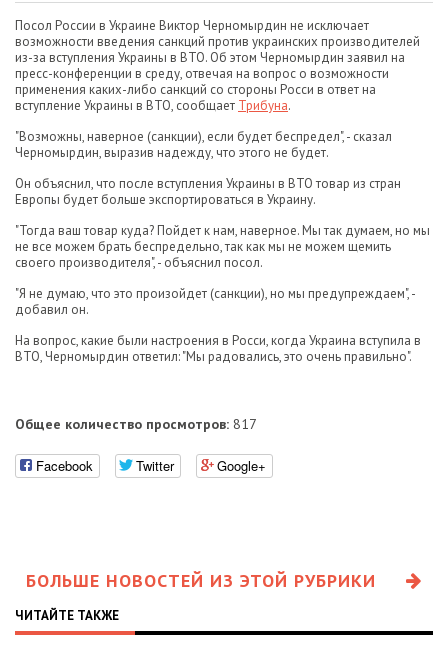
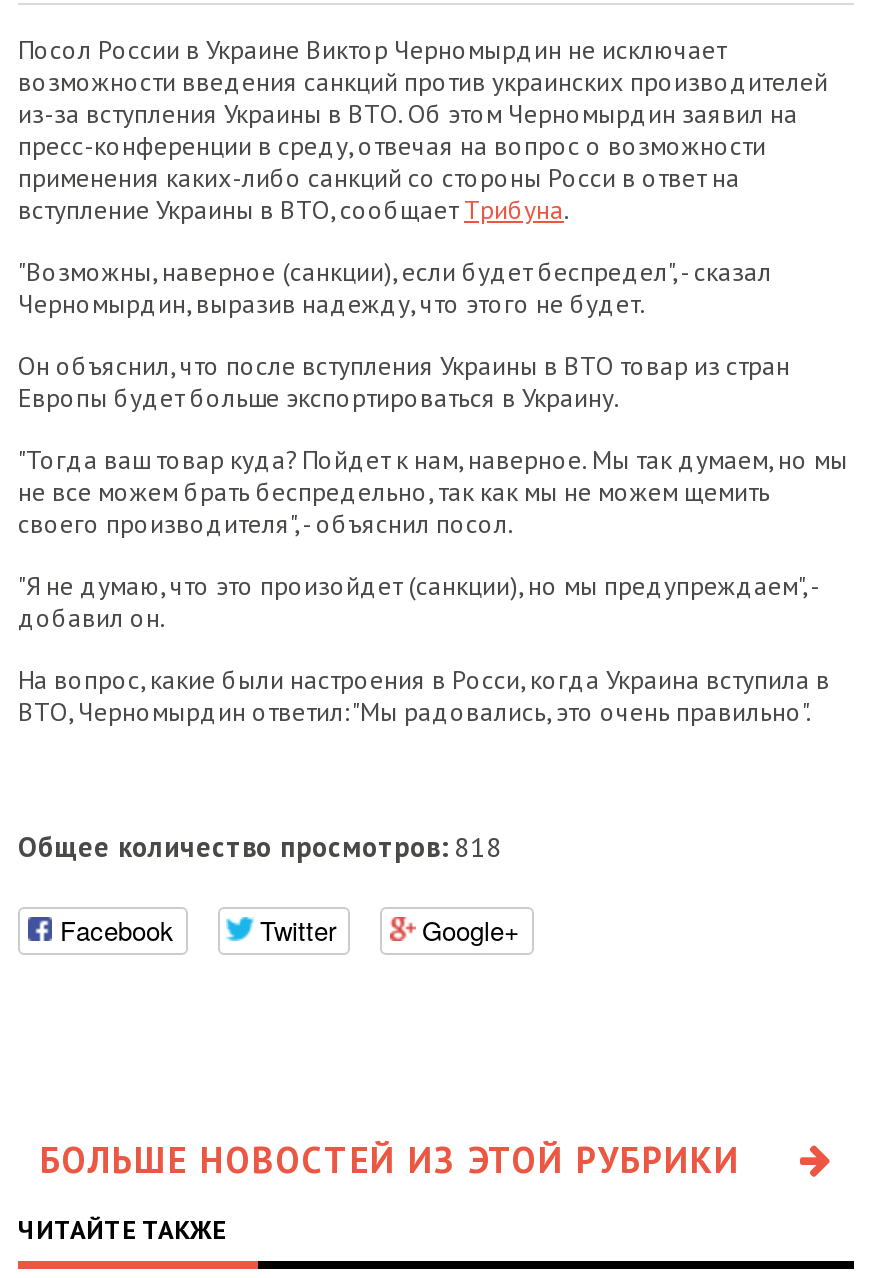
[15,415,257,433] Общее количество просмотров: 817 -> [18,829,502,865] Общее количество просмотров: 818

